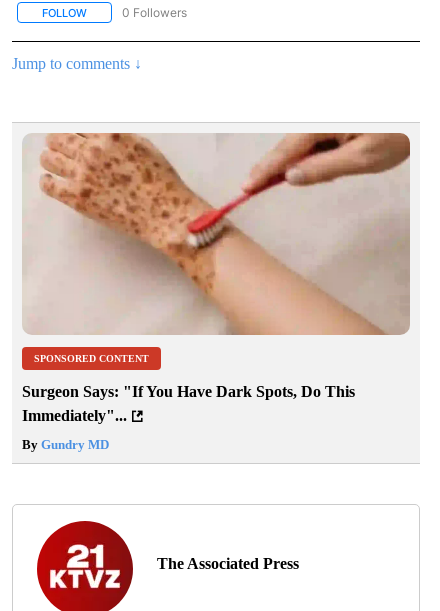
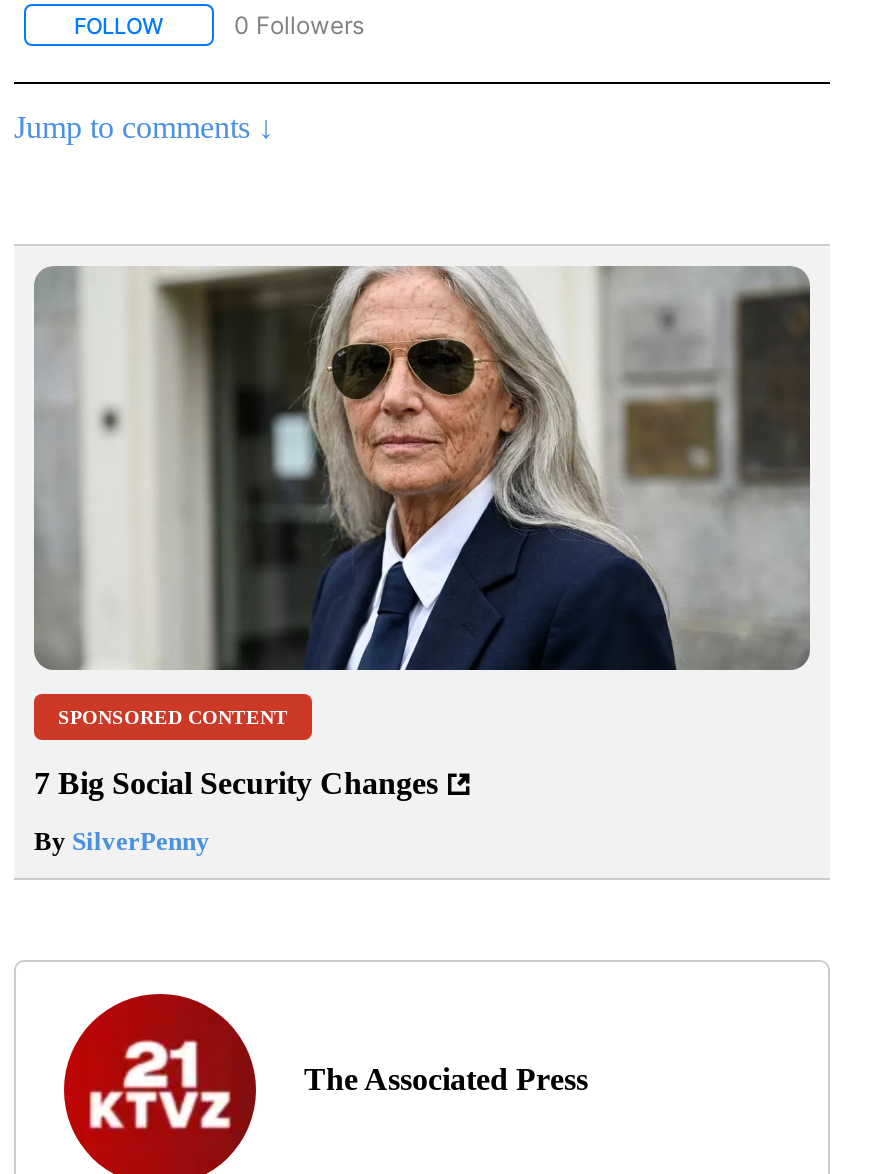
[23,133,410,335] [image] -> [34,266,812,672] [image]
[22,383,355,424] Surgeon Says: "If You Have Dark Spots, Do This | Immediately"... -> [34,767,438,801] 7 Big Social Security Changes
[22,437,109,452] By Gundry MD -> [34,827,210,857] By SilverPenny

